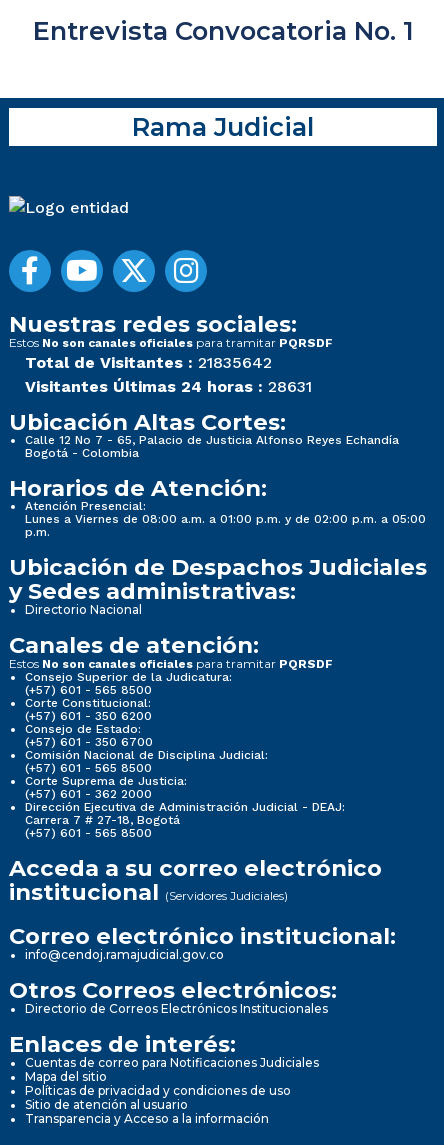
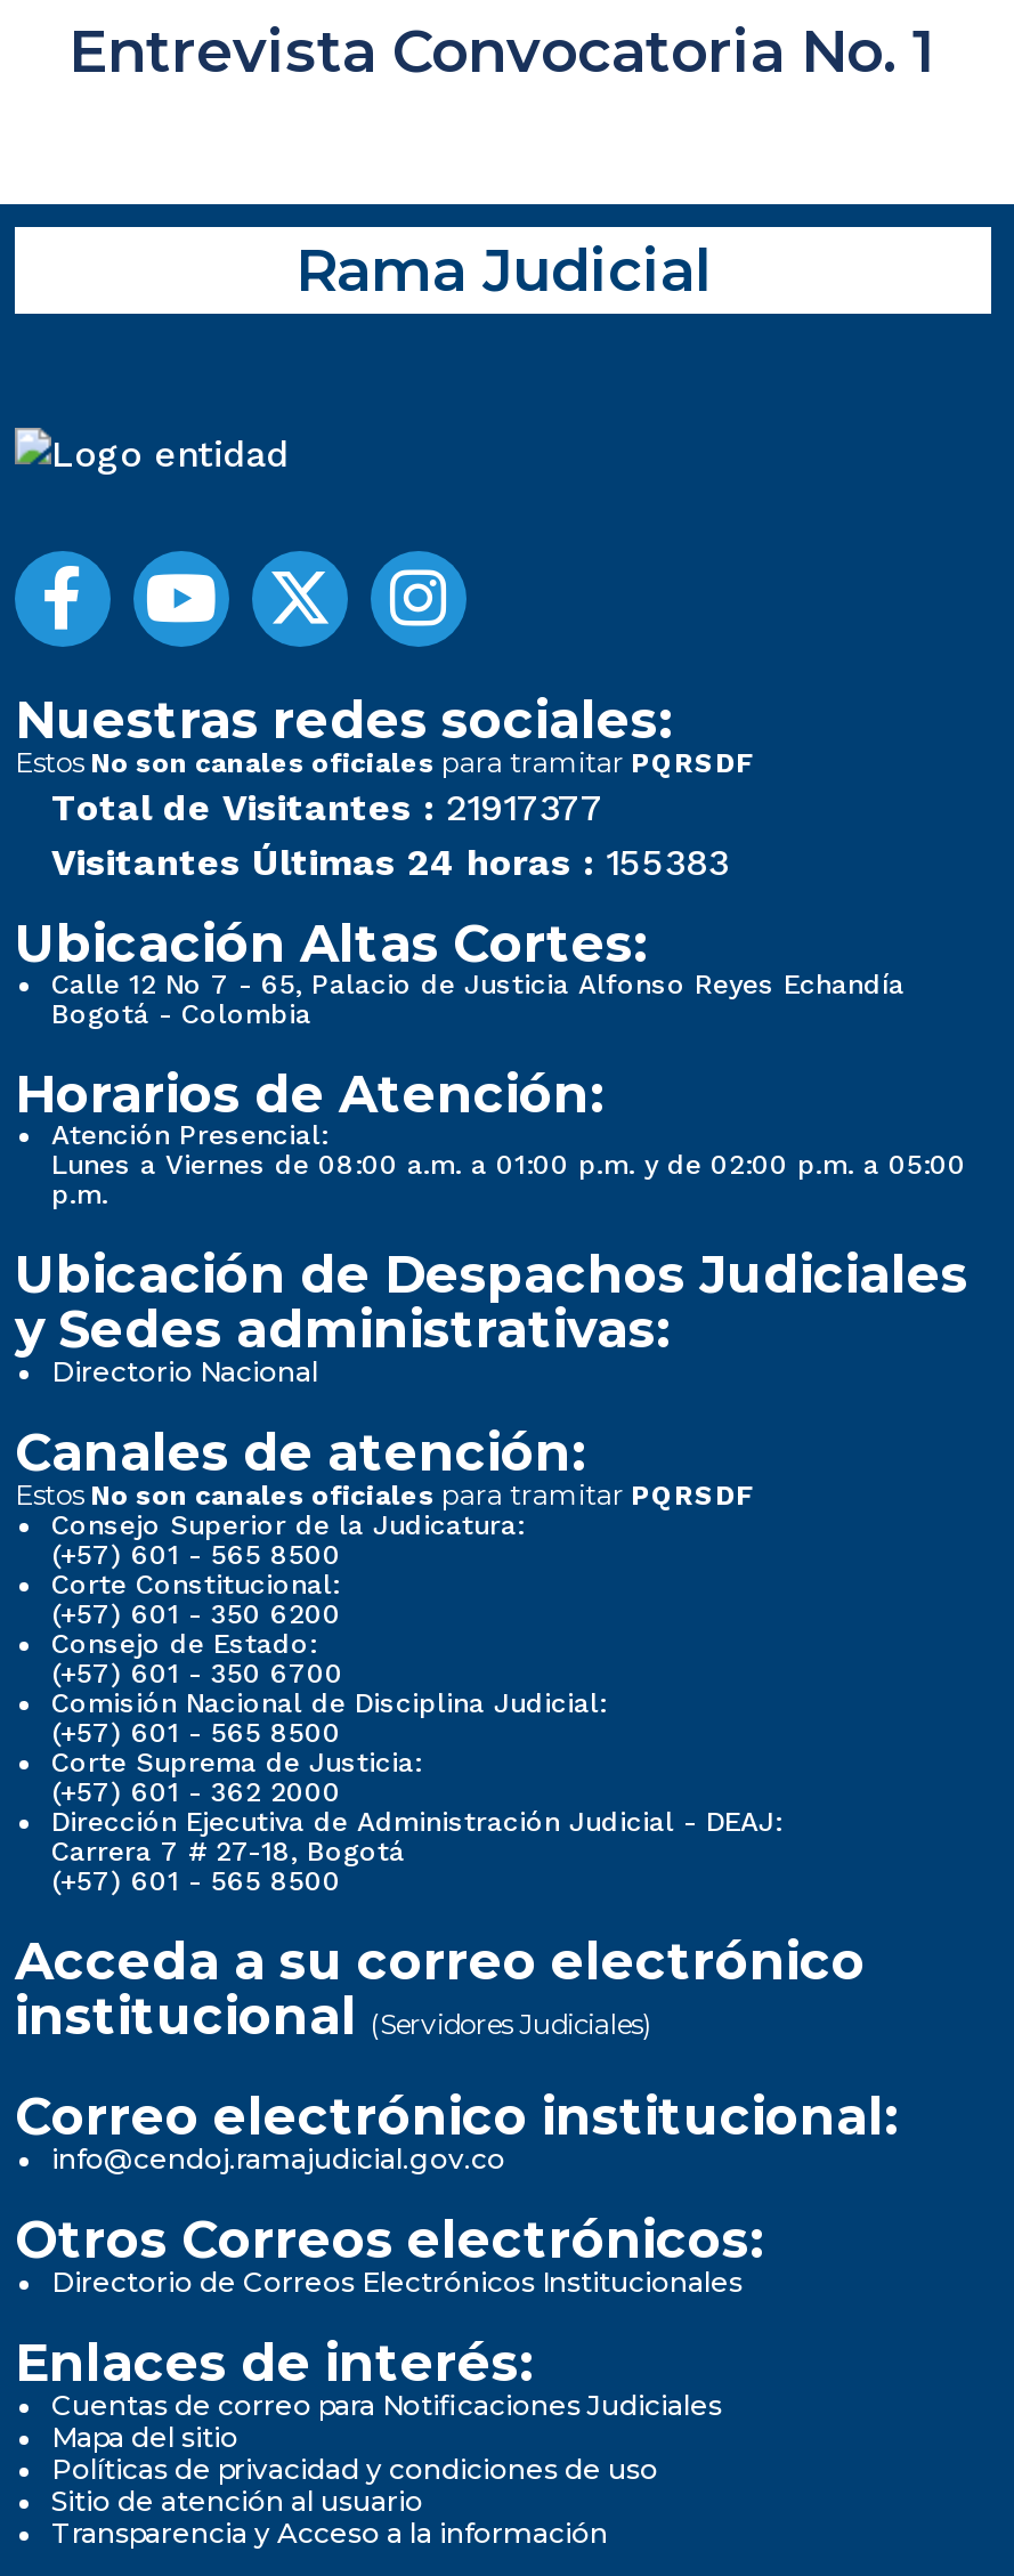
[25,353,272,372] Total de Visitantes : 21835642 -> [51,785,603,828] Total de Visitantes : 21917377
[25,377,312,396] Visitantes Últimas 24 horas : 28631 -> [51,840,729,883] Visitantes Últimas 24 horas : 155383

